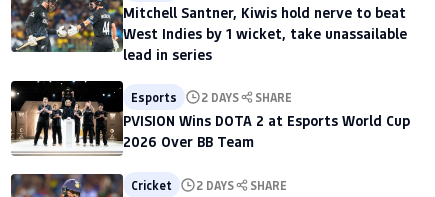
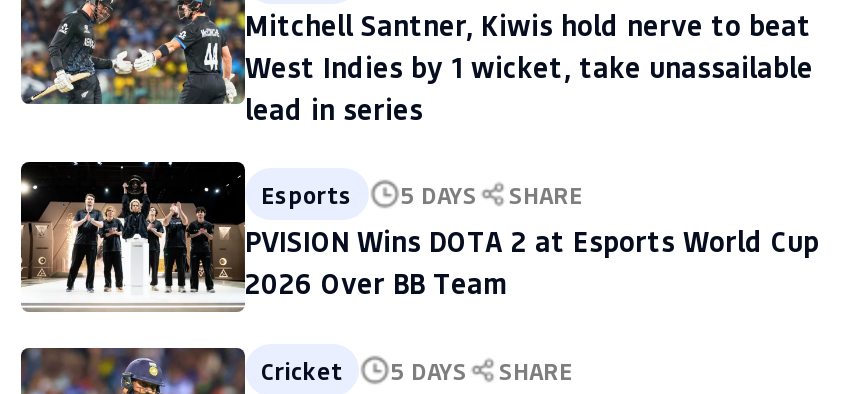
[131,89,292,105] Esports 2 DAYS SHARE -> [261,179,583,211] Esports 5 DAYS SHARE
[131,177,287,193] Cricket 2 DAYS SHARE -> [261,354,573,386] Cricket 5 DAYS SHARE

